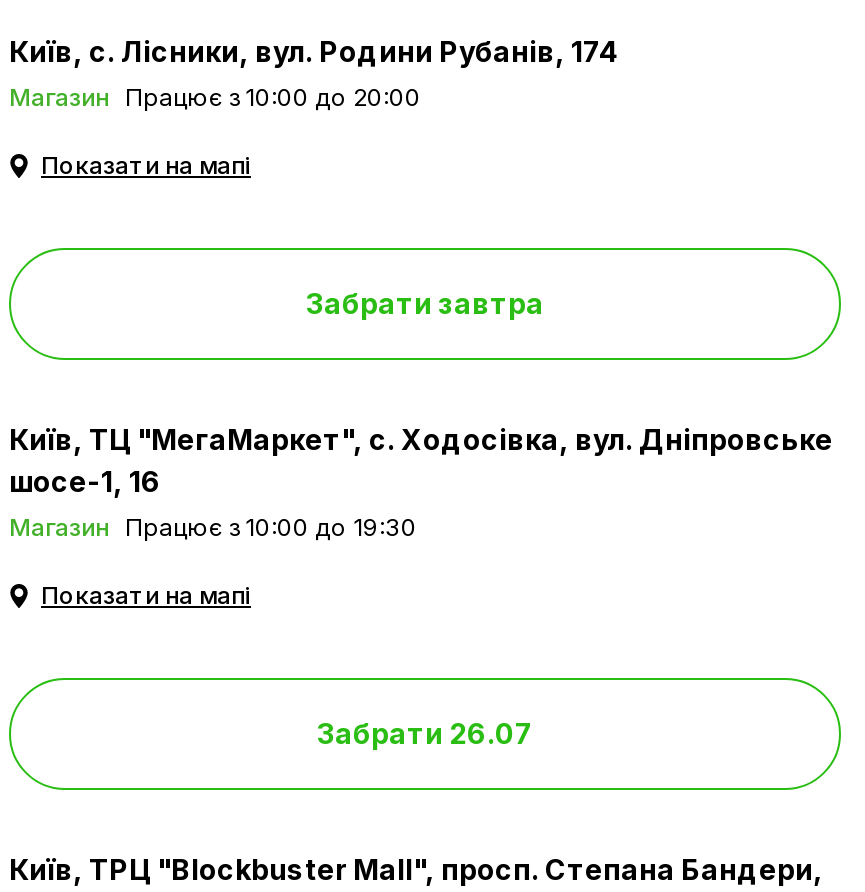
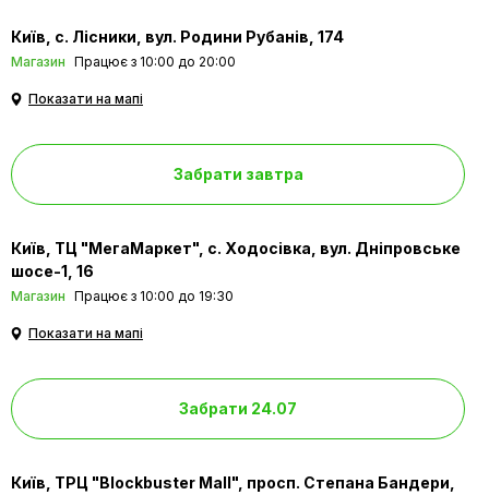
[317,717,533,751] Забрати 26.07 -> [179,399,297,418] Забрати 24.07

